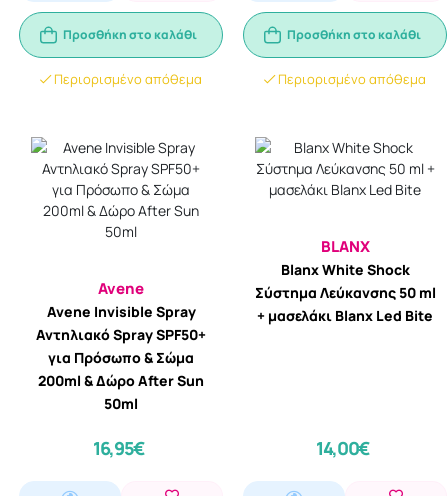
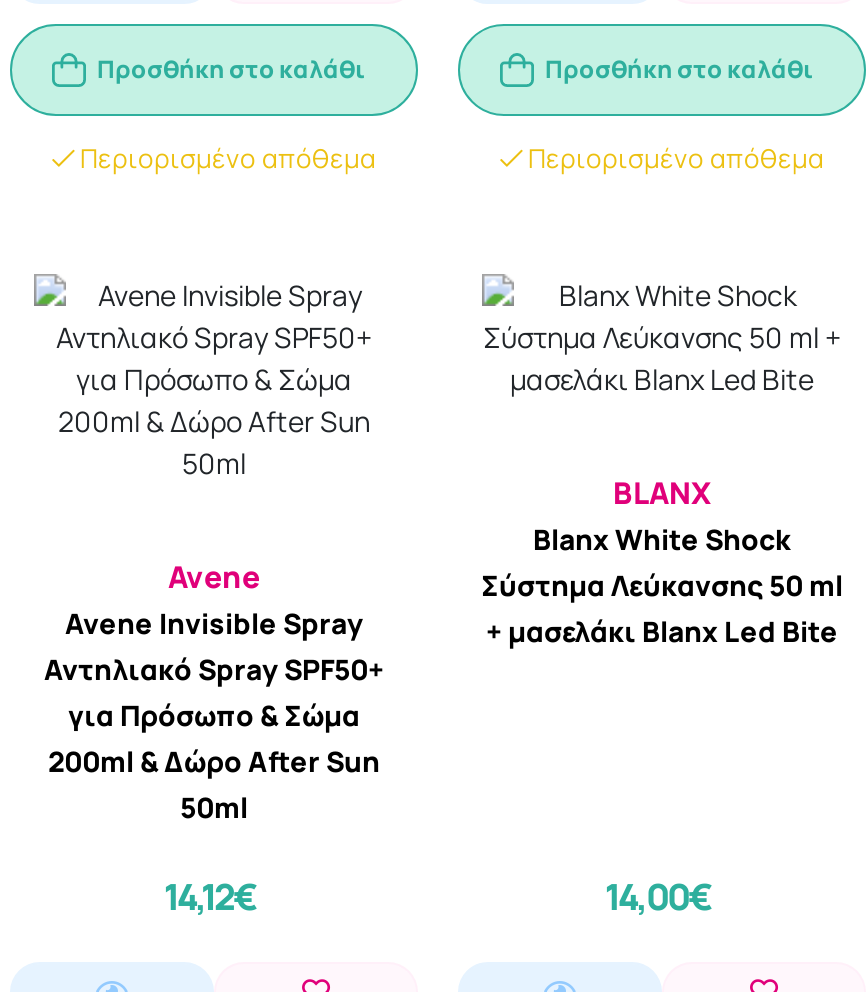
[93,436,144,460] 16,95€ -> [164,872,254,920] 14,12€

